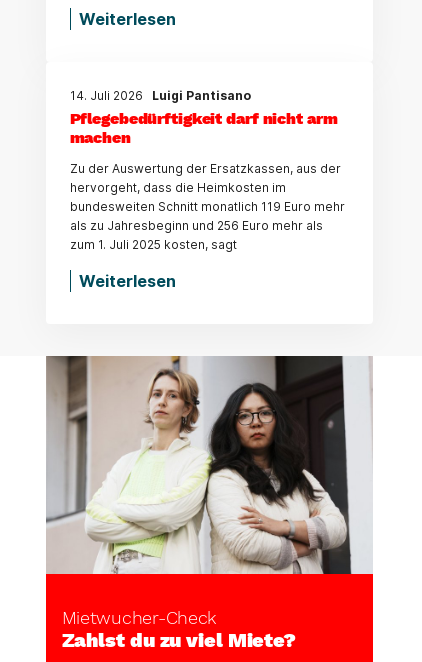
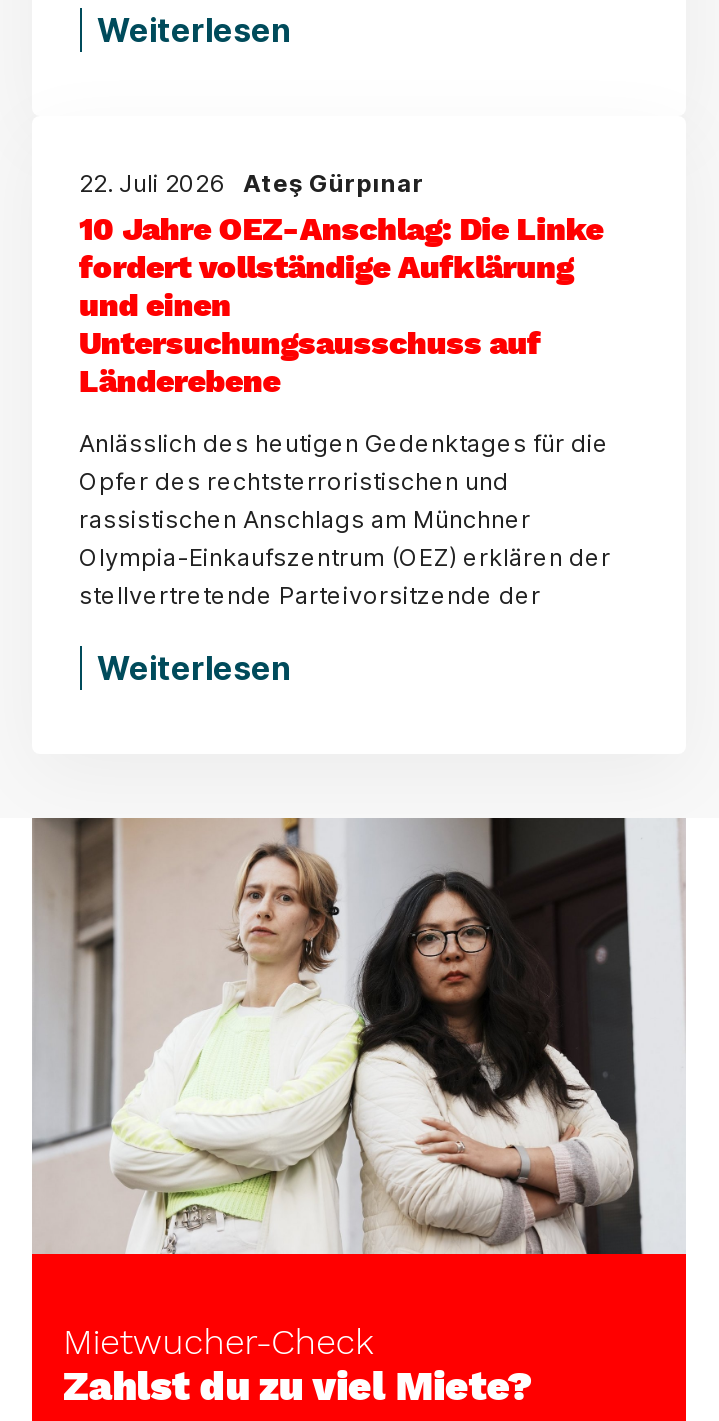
[69,88,337,147] 14. Juli 2026 Luigi Pantisano | Pflegebedürftigkeit darf nicht arm | machen -> [79,168,603,400] 22. Juli 2026 Ateş Gürpınar | 10 Jahre OEZ-Anschlag: Die Linke | fordert vollständige Aufklärung | und einen | Untersuchungsausschuss auf | Länderebene
[69,161,344,252] Zu der Auswertung der Ersatzkassen, aus der | hervorgeht, dass die Heimkosten im | bundesweiten Schnitt monatlich 119 Euro mehr | als zu Jahresbeginn und 256 Euro mehr als | zum 1. Juli 2025 kosten, sagt -> [79,428,611,610] Anlässlich des heutigen Gedenktages für die | Opfer des rechtsterroristischen und | rassistischen Anschlags am Münchner | Olympia-Einkaufszentrum (OEZ) erklären der | stellvertretende Parteivorsitzende der

